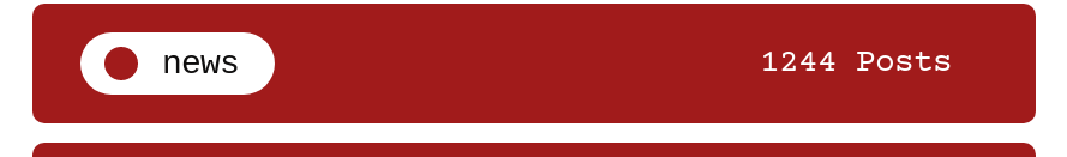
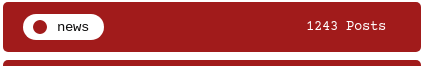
[760,45,952,83] 1244 Posts -> [306,19,386,35] 1243 Posts

